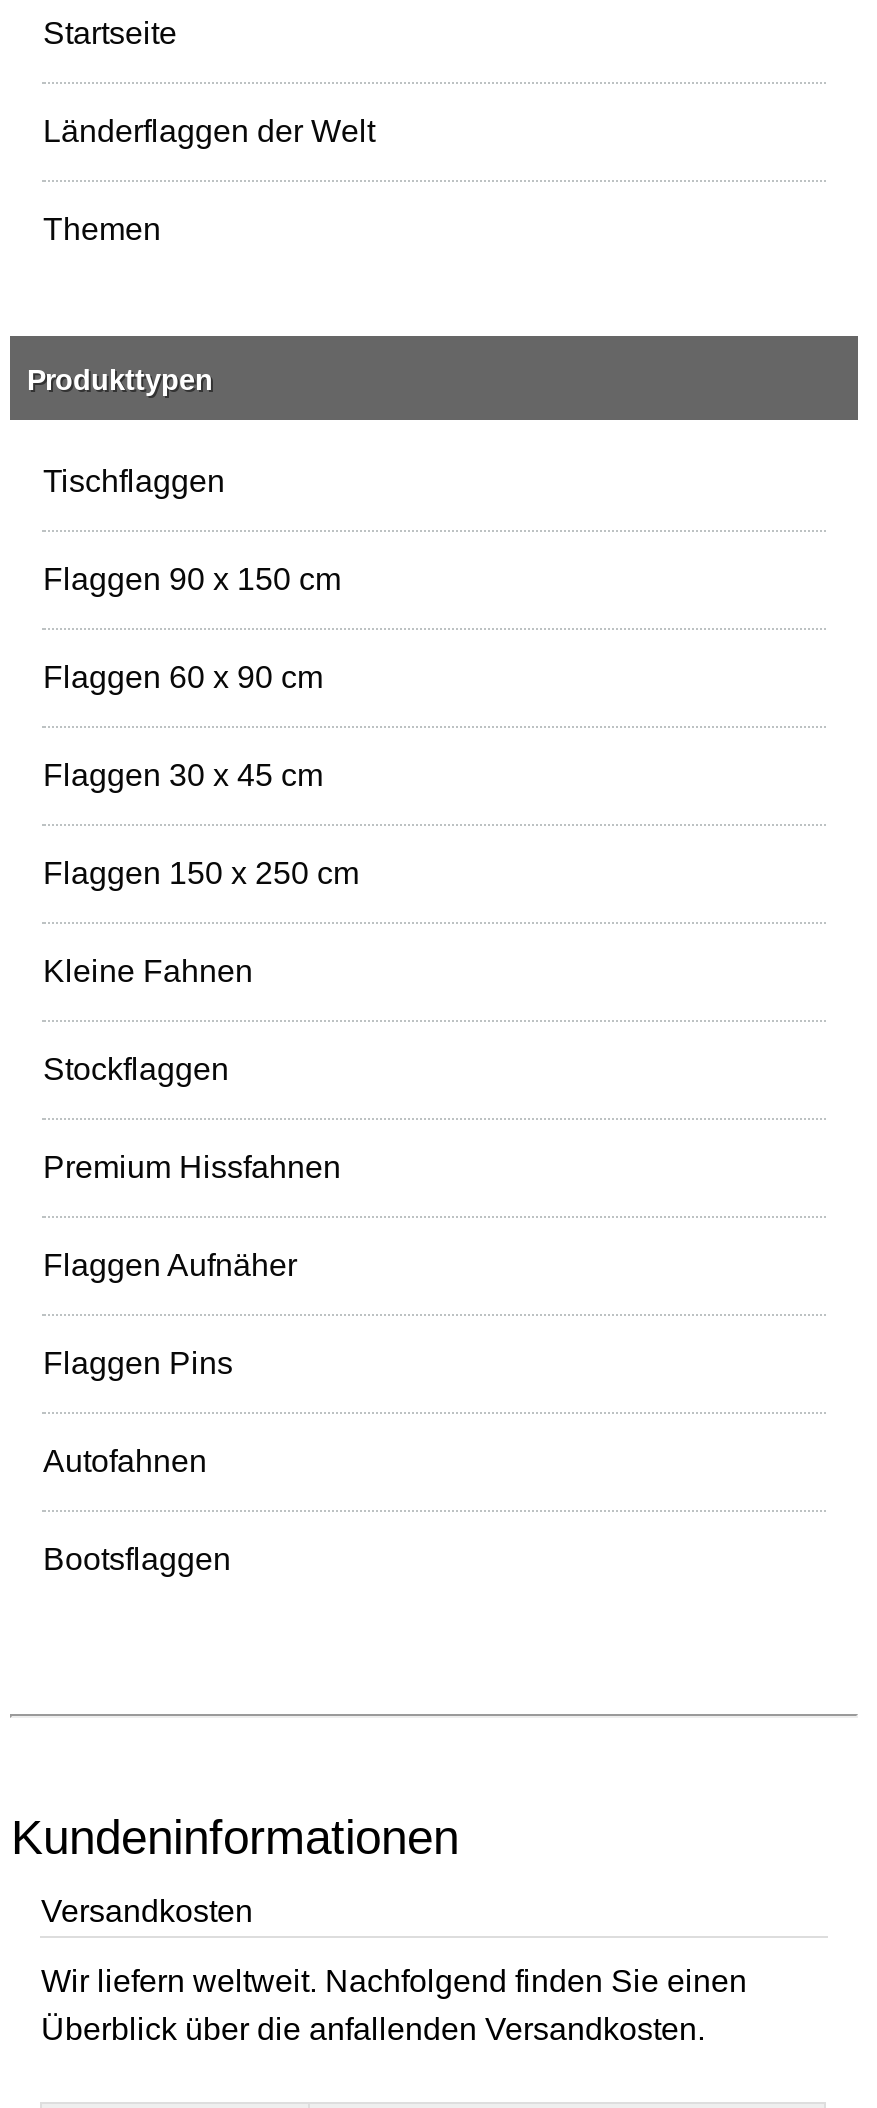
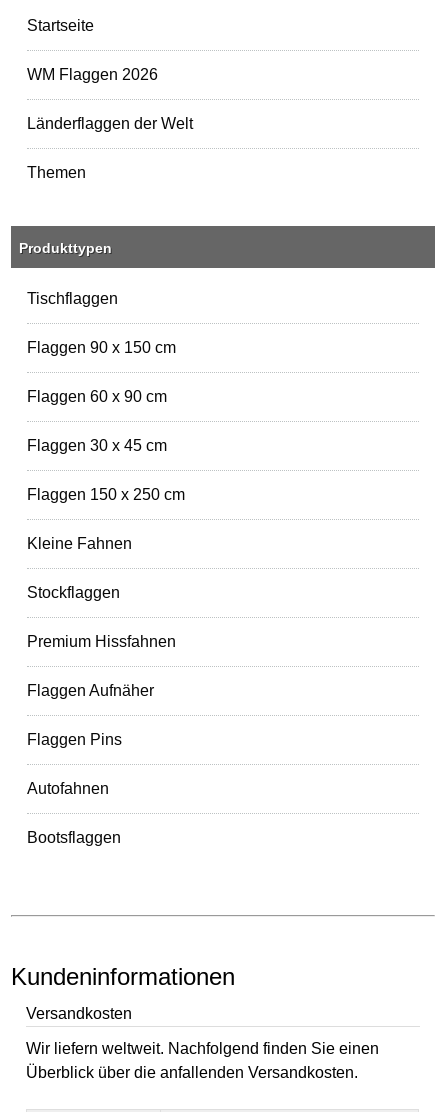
none -> [27,66,158,83] WM Flaggen 2026

